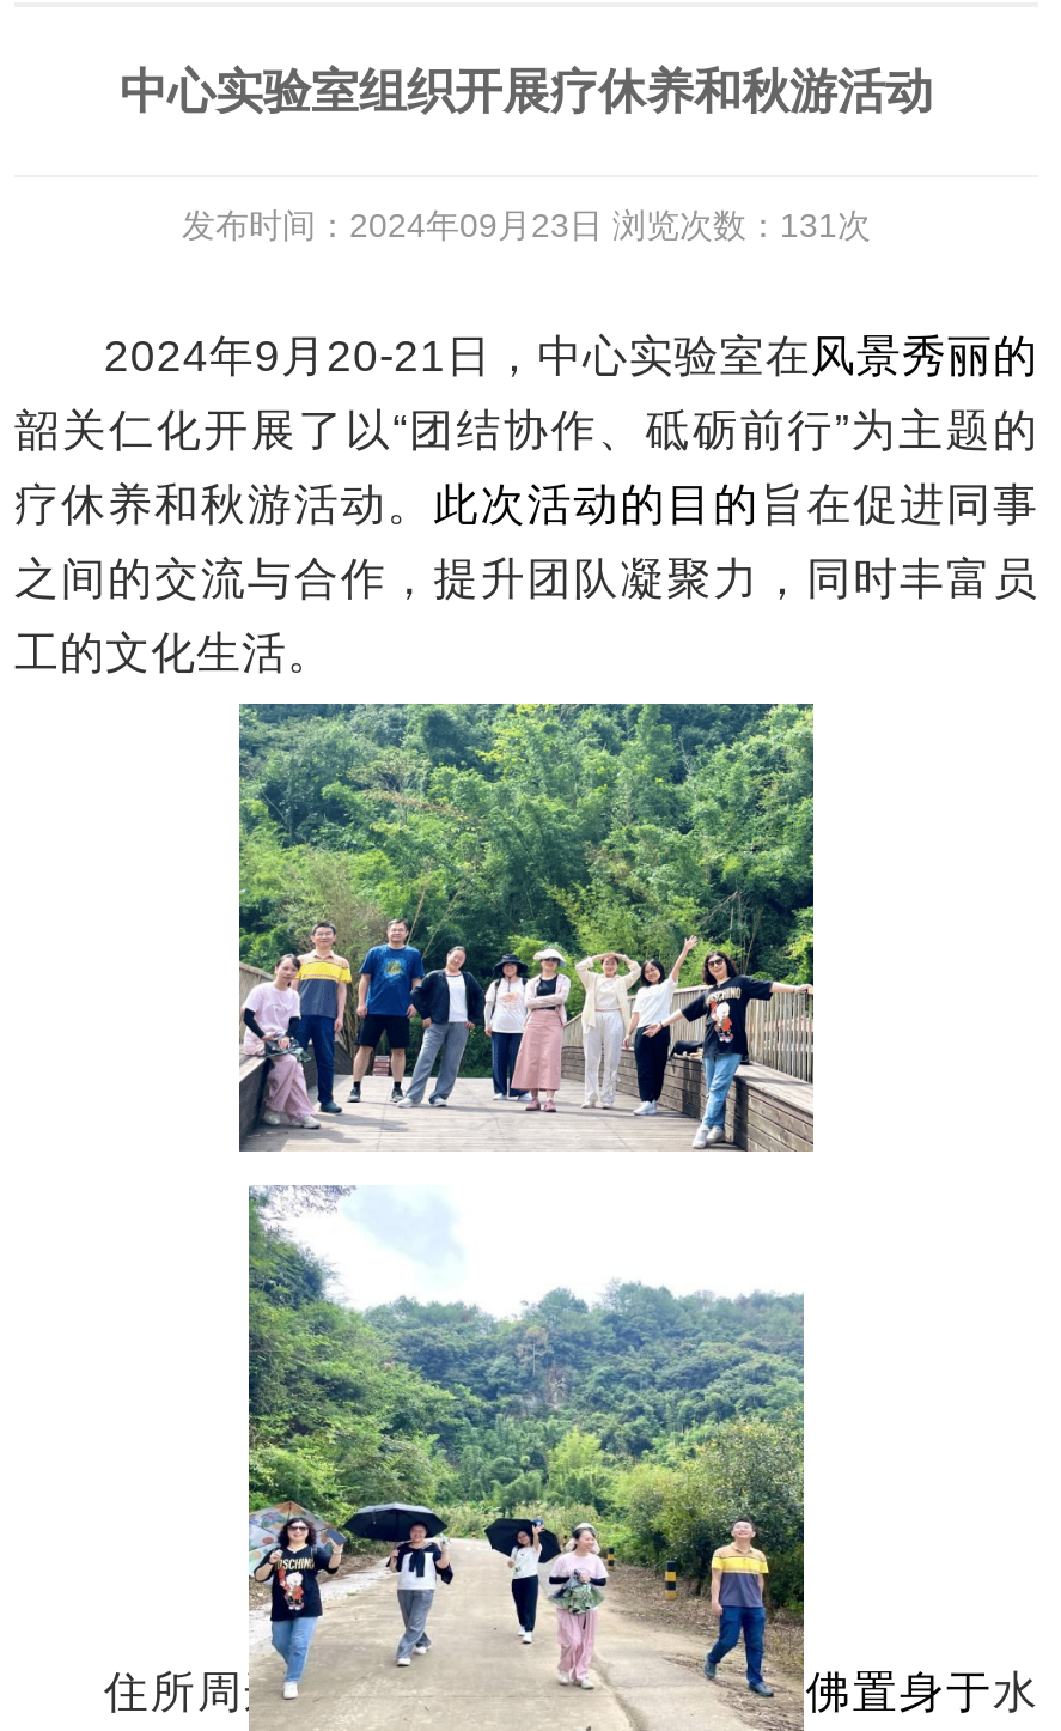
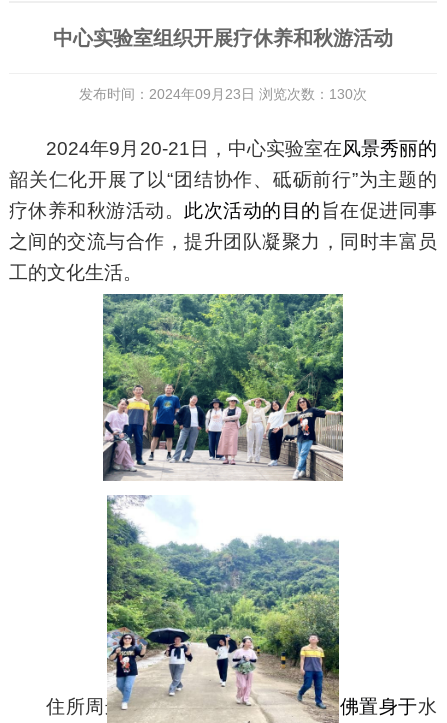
[182,206,871,244] 发布时间：2024年09月23日 浏览次数：131次 -> [79,86,367,102] 发布时间：2024年09月23日 浏览次数：130次

